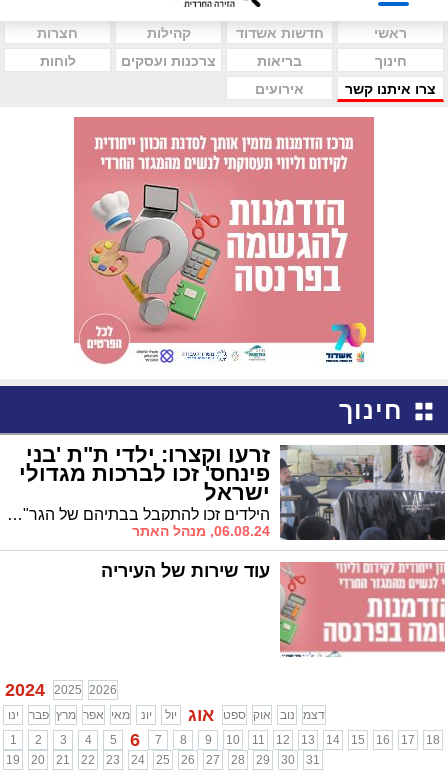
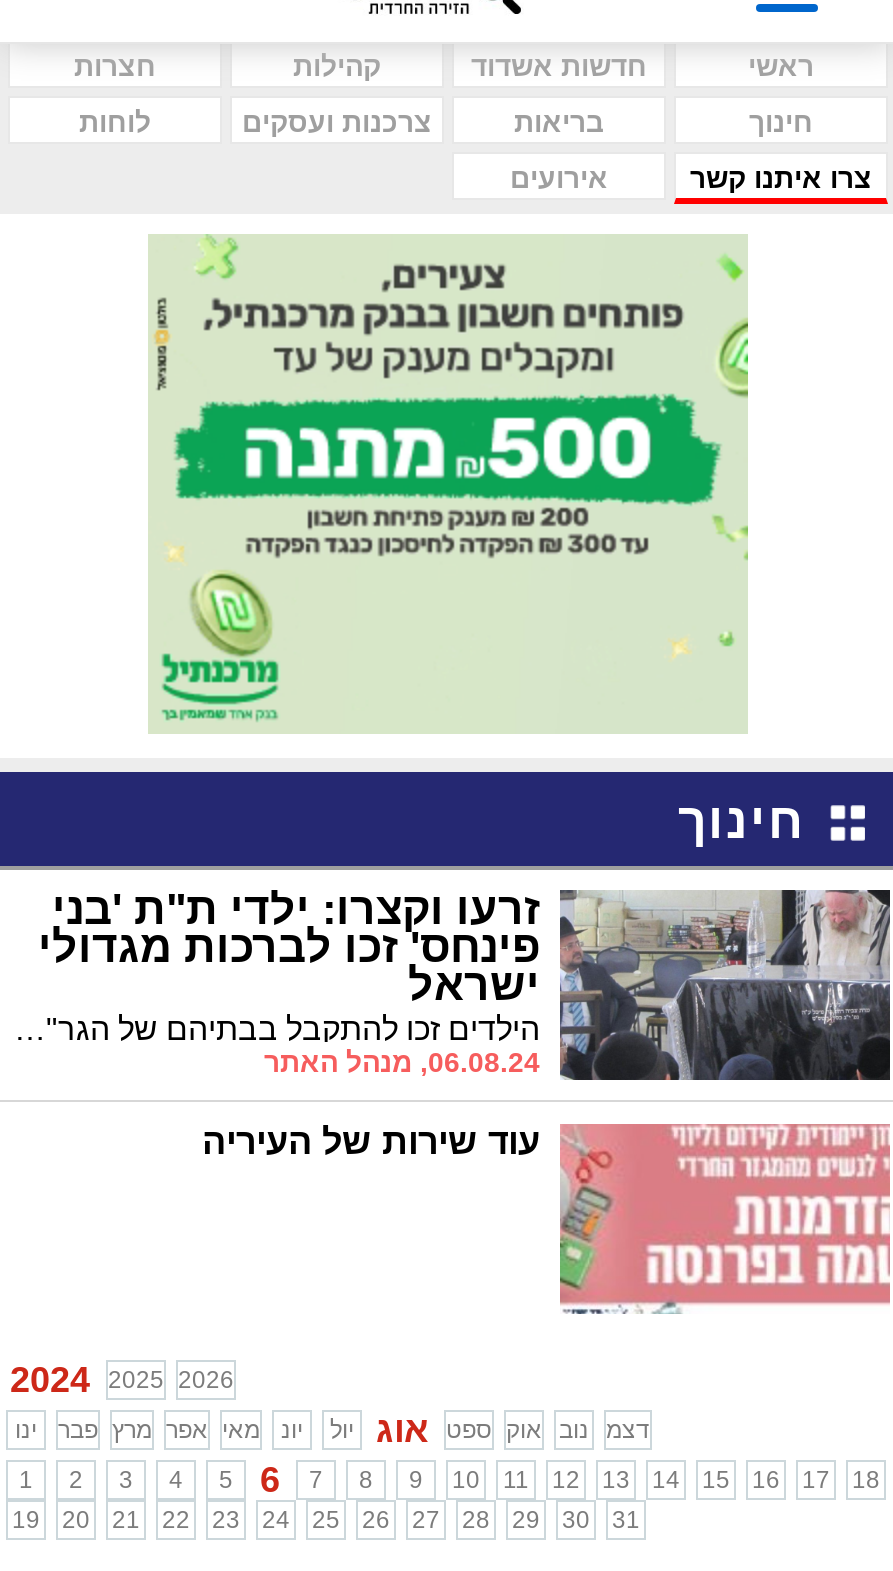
[74,116,375,366] [image] -> [148,234,750,734] [image]

